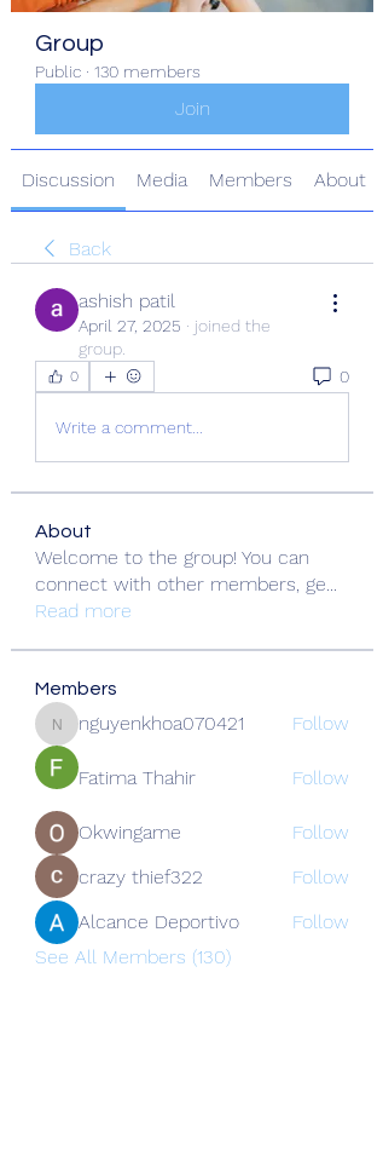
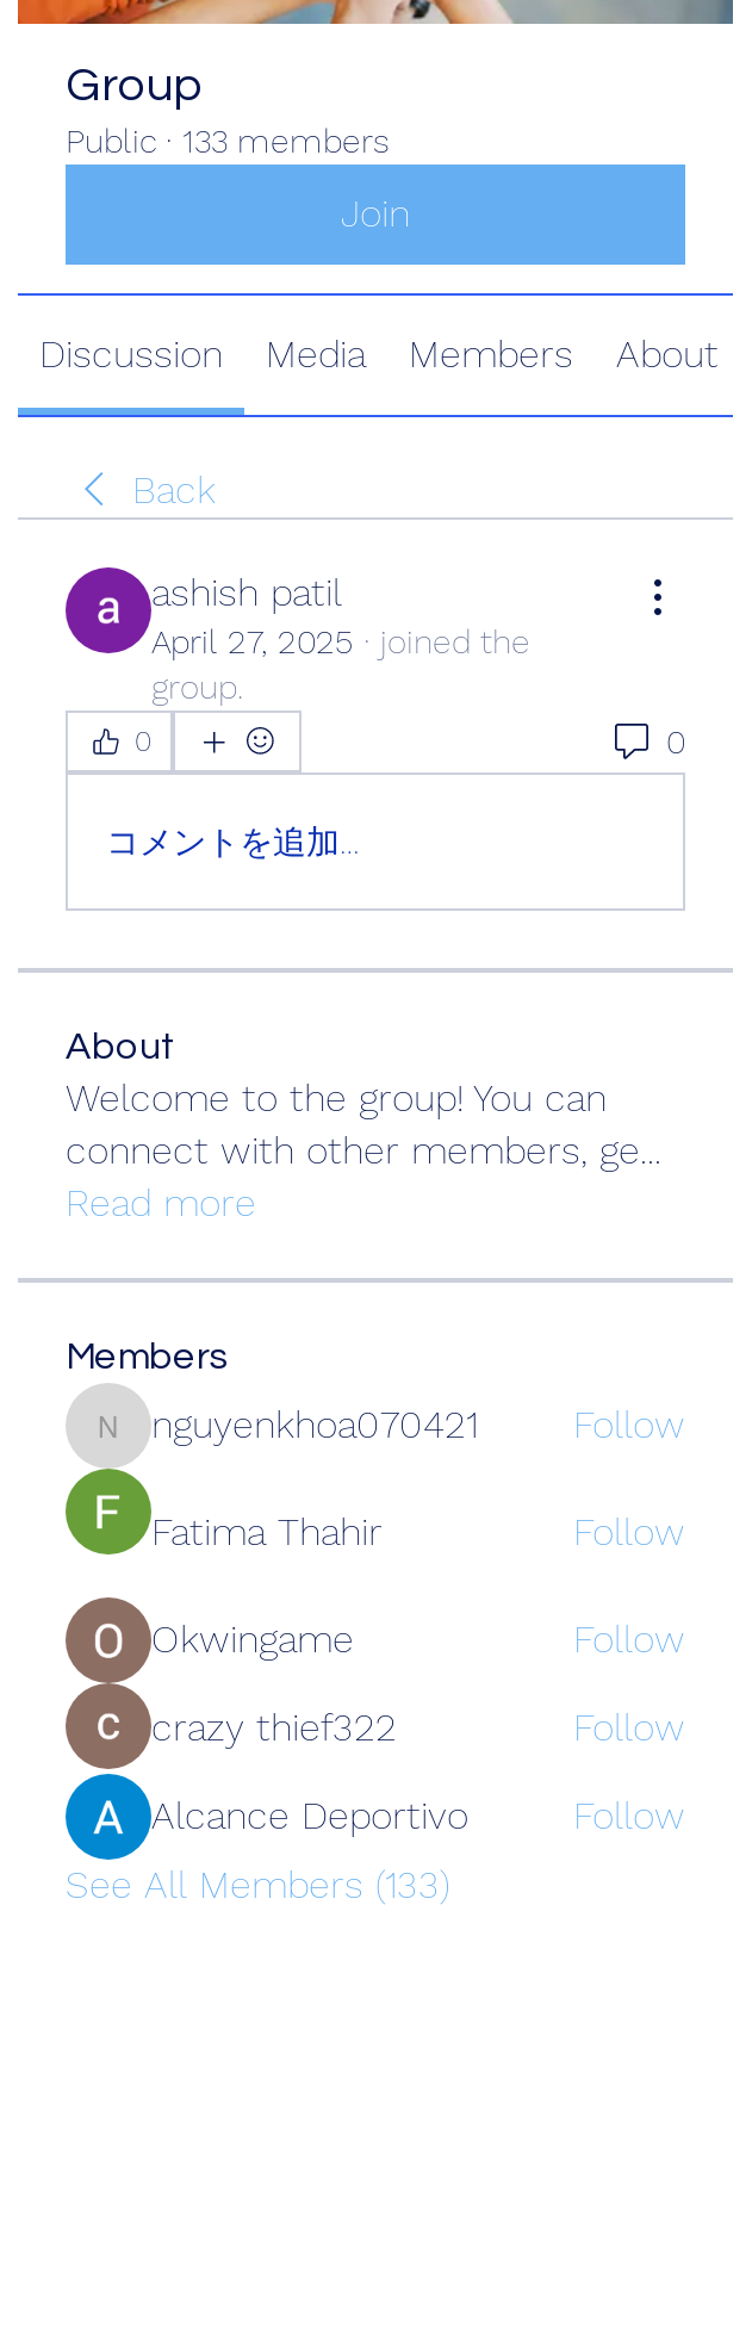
[35,62,201,81] Public · 130 members -> [66,122,390,160] Public · 133 members
[56,417,203,436] Write a comment... -> [106,821,359,860] コメントを追加…
[35,945,231,968] See All Members (130) -> [66,1862,449,1907] See All Members (133)

